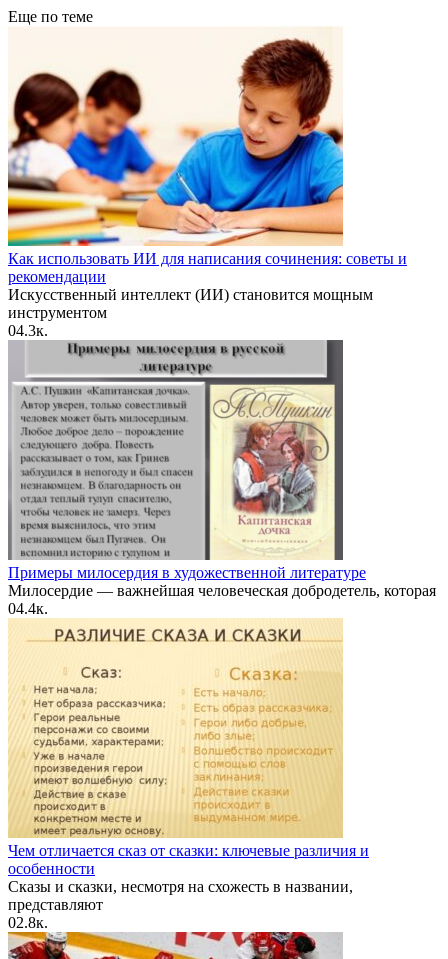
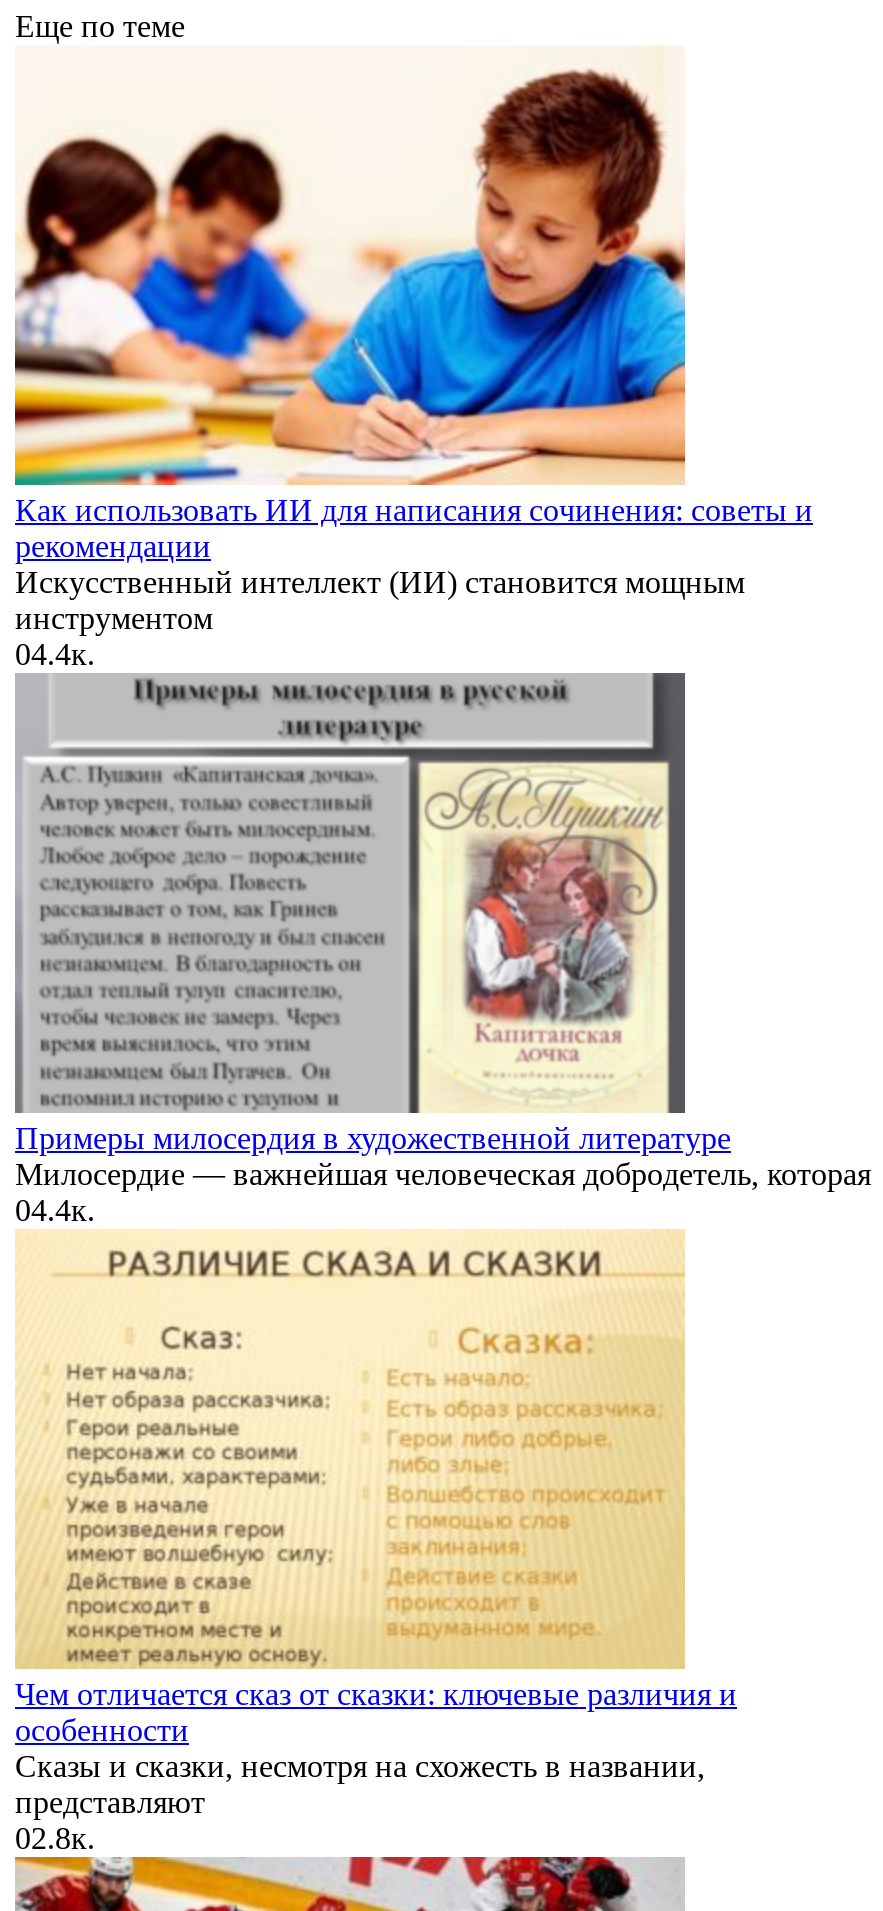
[8,322,48,339] 04.3к. -> [15,638,95,672] 04.4к.

